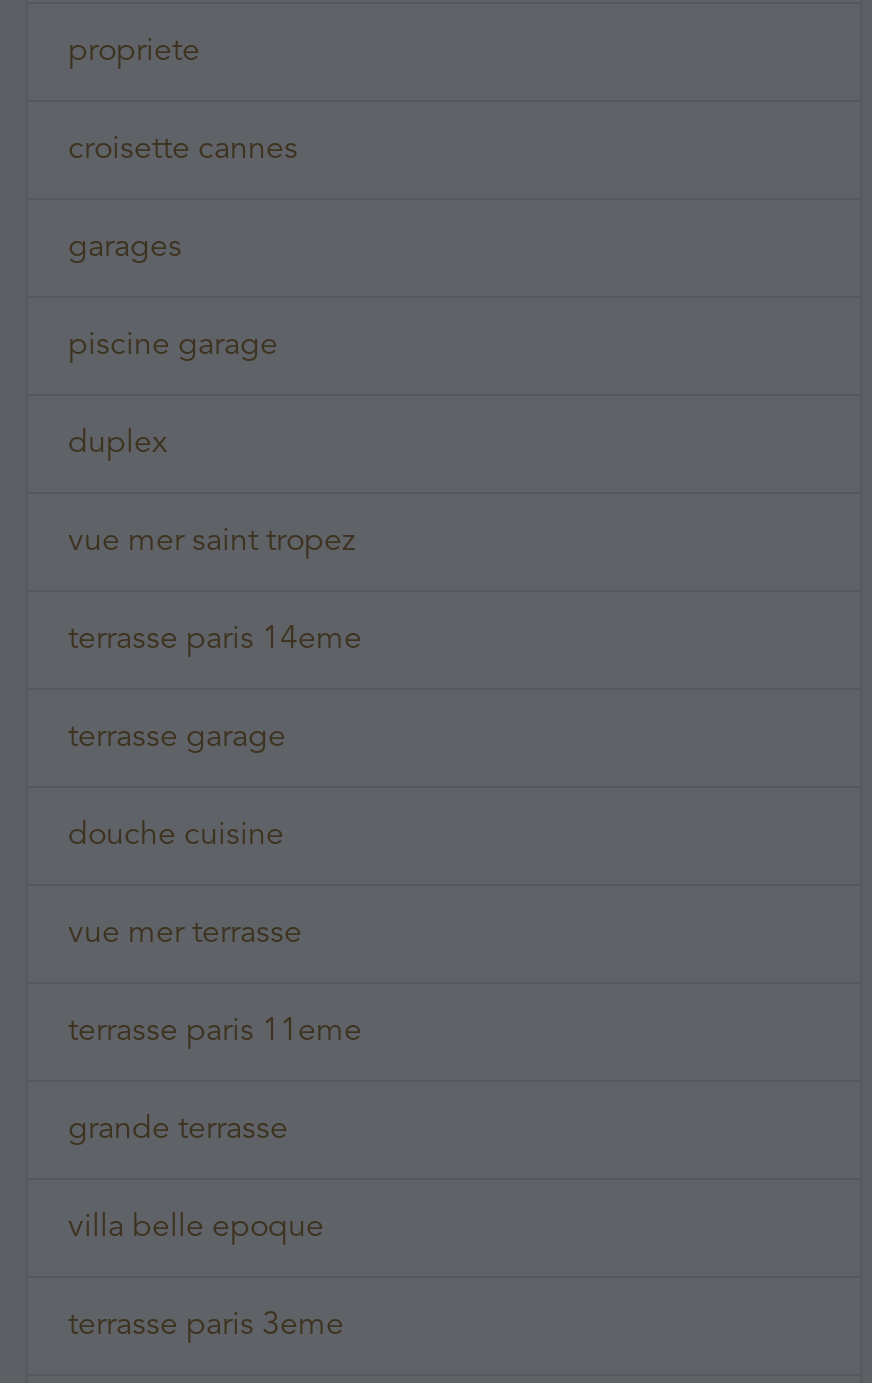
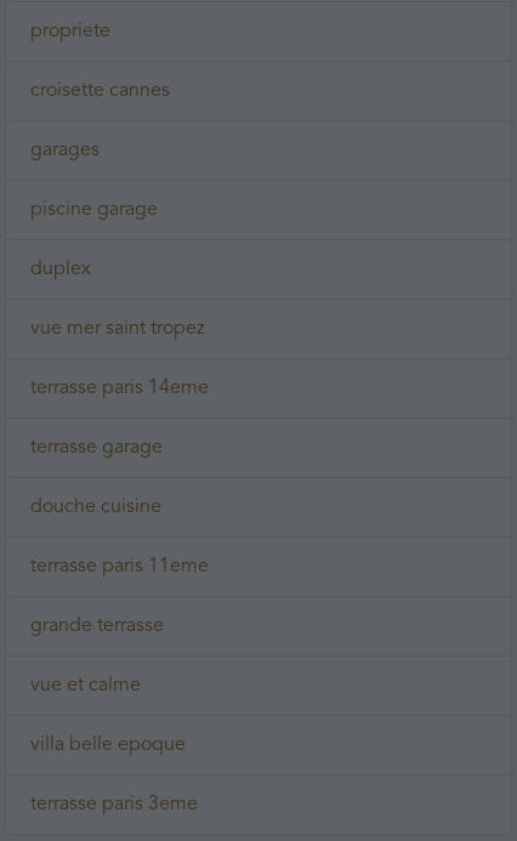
[68,918,302,950] vue mer terrasse -> none
moved [68,1016,362,1146] -> [30,557,209,636]: terrasse paris 11eme | grande terrasse
none -> [30,676,141,695] vue et calme

